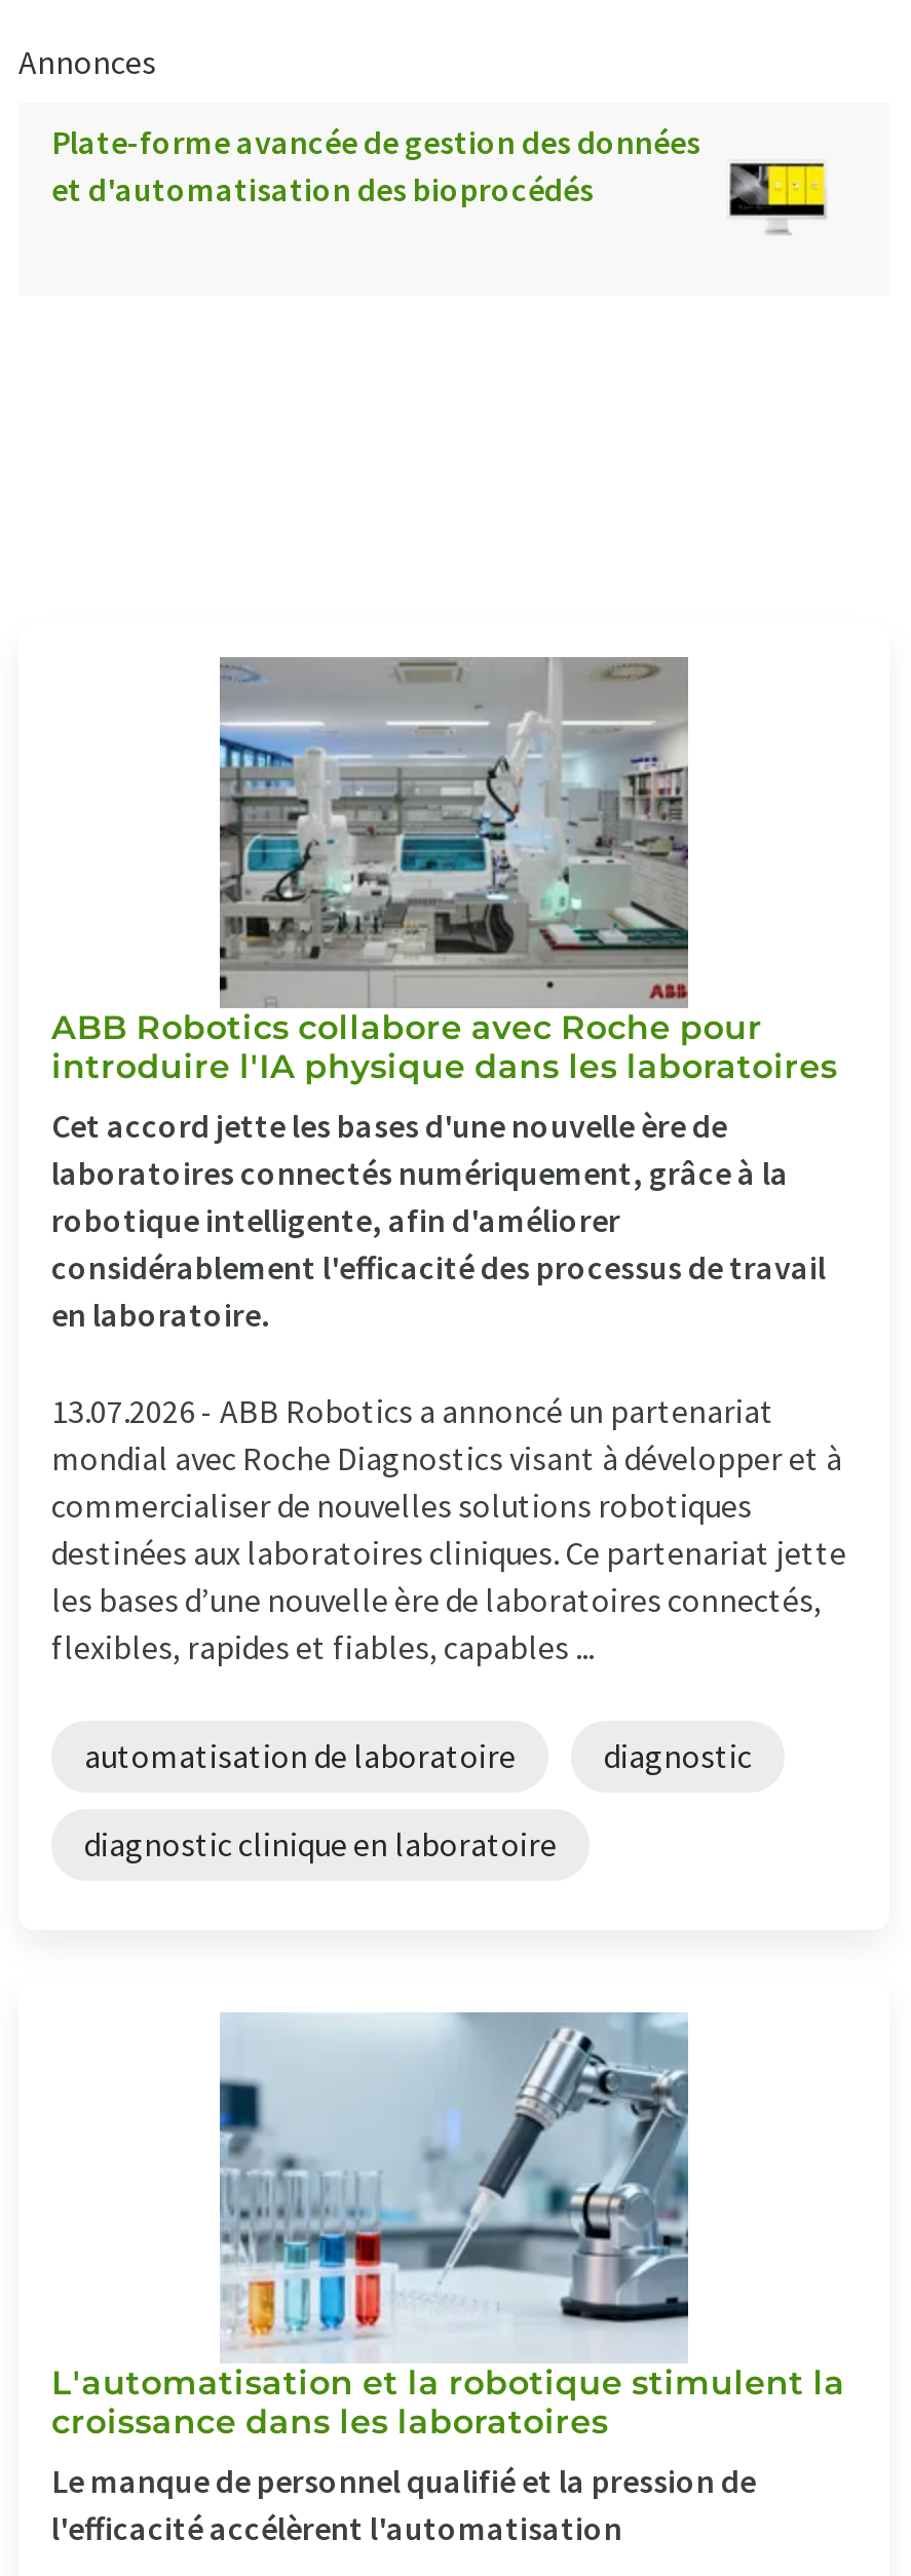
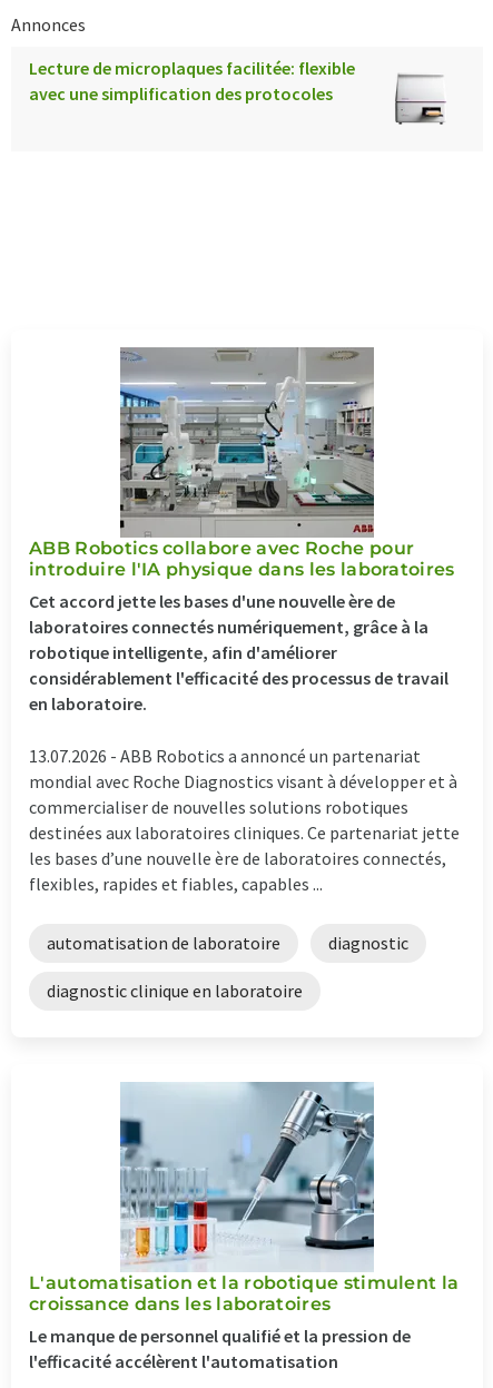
[51,120,828,246] [image] | Plate-forme avancée de gestion des données | et d'automatisation des bioprocédés -> [29,56,448,126] [image] | Lecture de microplaques facilitée: flexible | avec une simplification des protocoles

